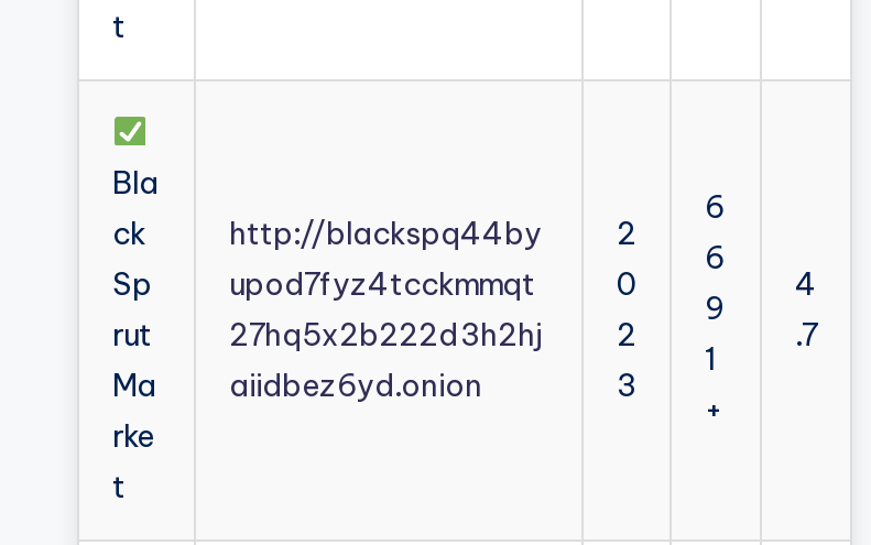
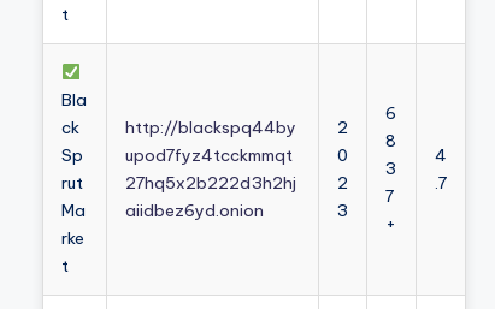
[705,238,725,277] 6 -> [385,130,396,151] 8
[705,288,725,328] 9 -> [385,158,396,179] 3
[705,339,718,379] 1 -> [385,185,394,207] 7

